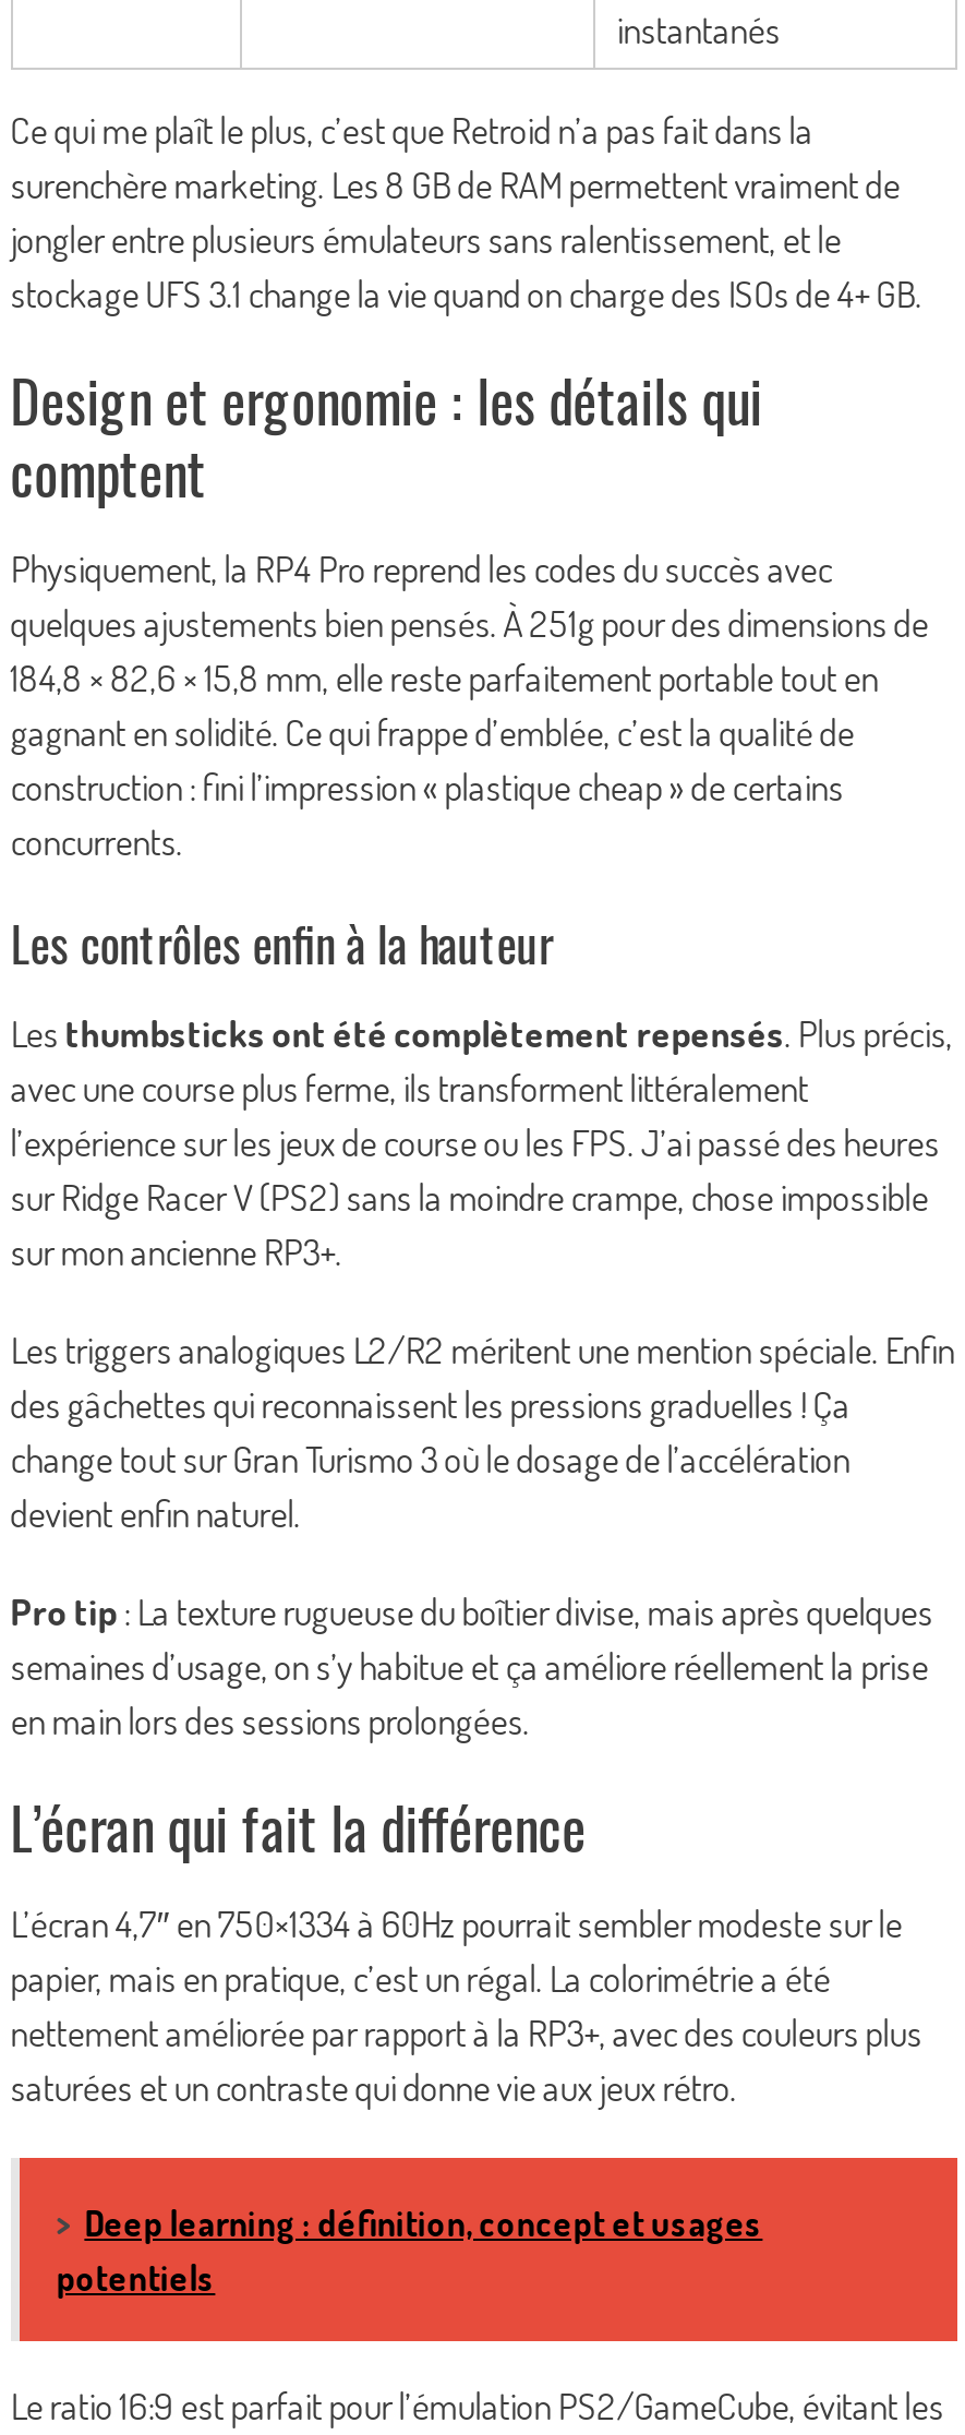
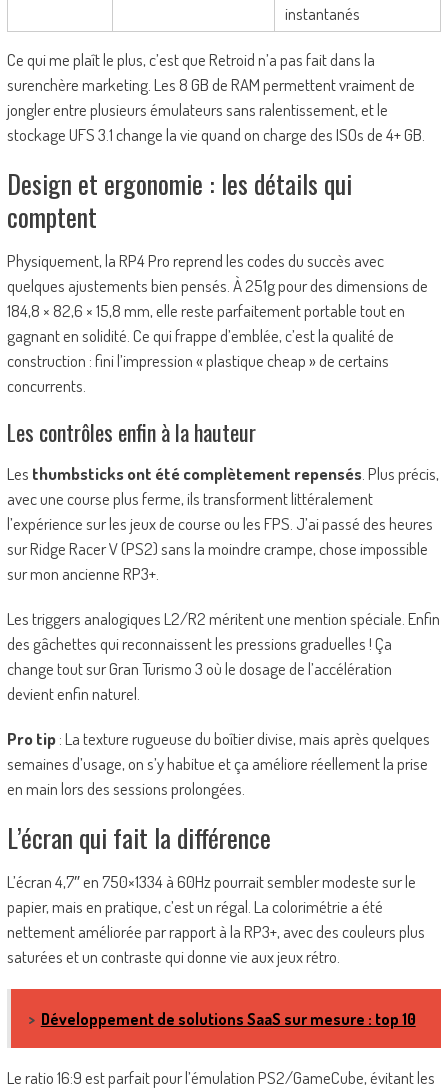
[56,2202,763,2301] > Deep learning : définition, concept et usages | potentiels -> [28,1009,416,1029] > Développement de solutions SaaS sur mesure : top 10

